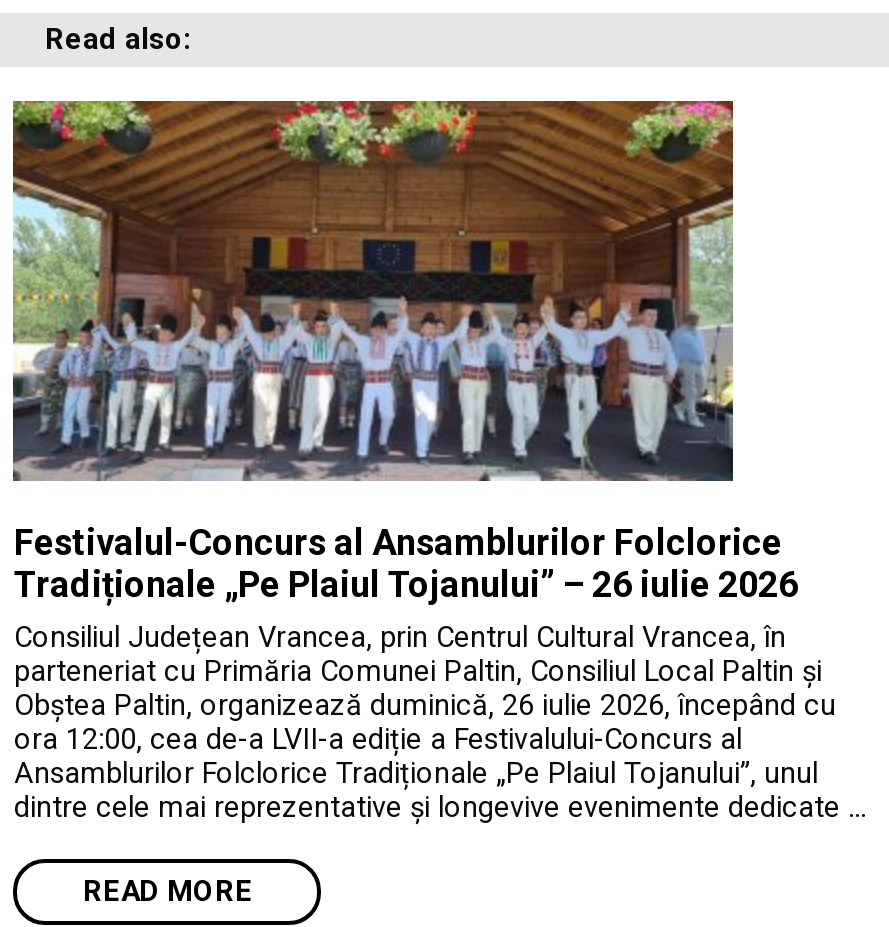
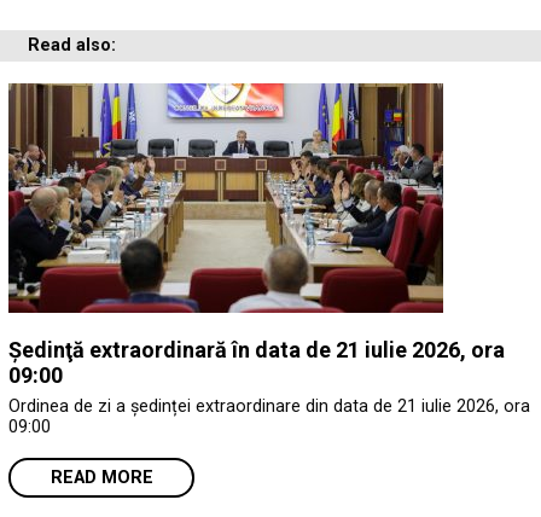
[11,99,735,483] [image] -> [7,82,444,245] [image]
[14,522,866,824] Festivalul-Concurs al Ansamblurilor Folclorice | Tradiționale „Pe Plaiul Tojanului” – 26 iulie 2026 | Consiliul Județean Vrancea, prin Centrul Cultural Vrancea, în | parteneriat cu Primăria Comunei Paltin, Consiliul Local Paltin și | Obștea Paltin, organizează duminică, 26 iulie 2026, începând cu | ora 12:00, cea de-a LVII-a ediție a Festivalului-Concurs al | Ansamblurilor Folclorice Tradiționale „Pe Plaiul Tojanului”, unul | dintre cele mai reprezentative și longevive evenimente dedicate … -> [9,336,531,437] Ședinţă extraordinară în data de 21 iulie 2026, ora | 09:00 | Ordinea de zi a ședinței extraordinare din data de 21 iulie 2026, ora | 09:00

